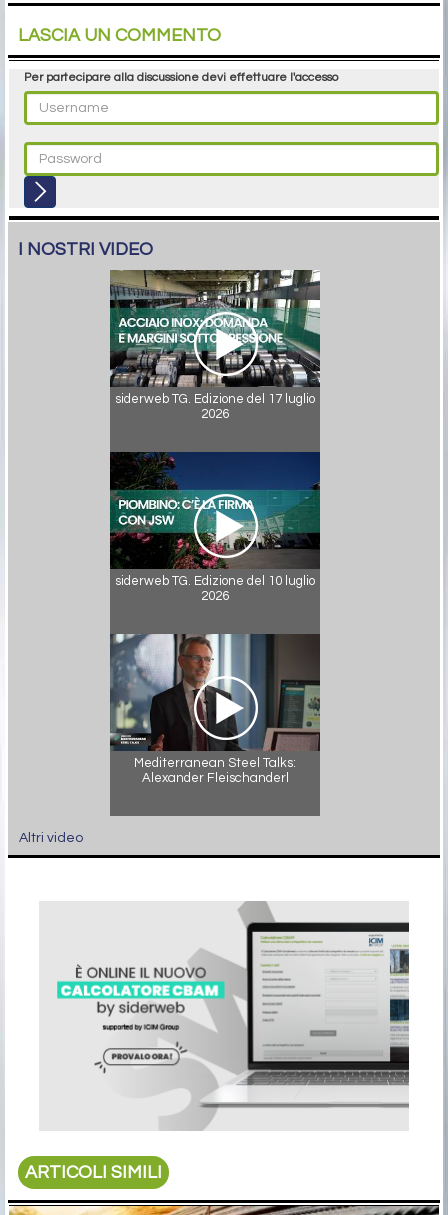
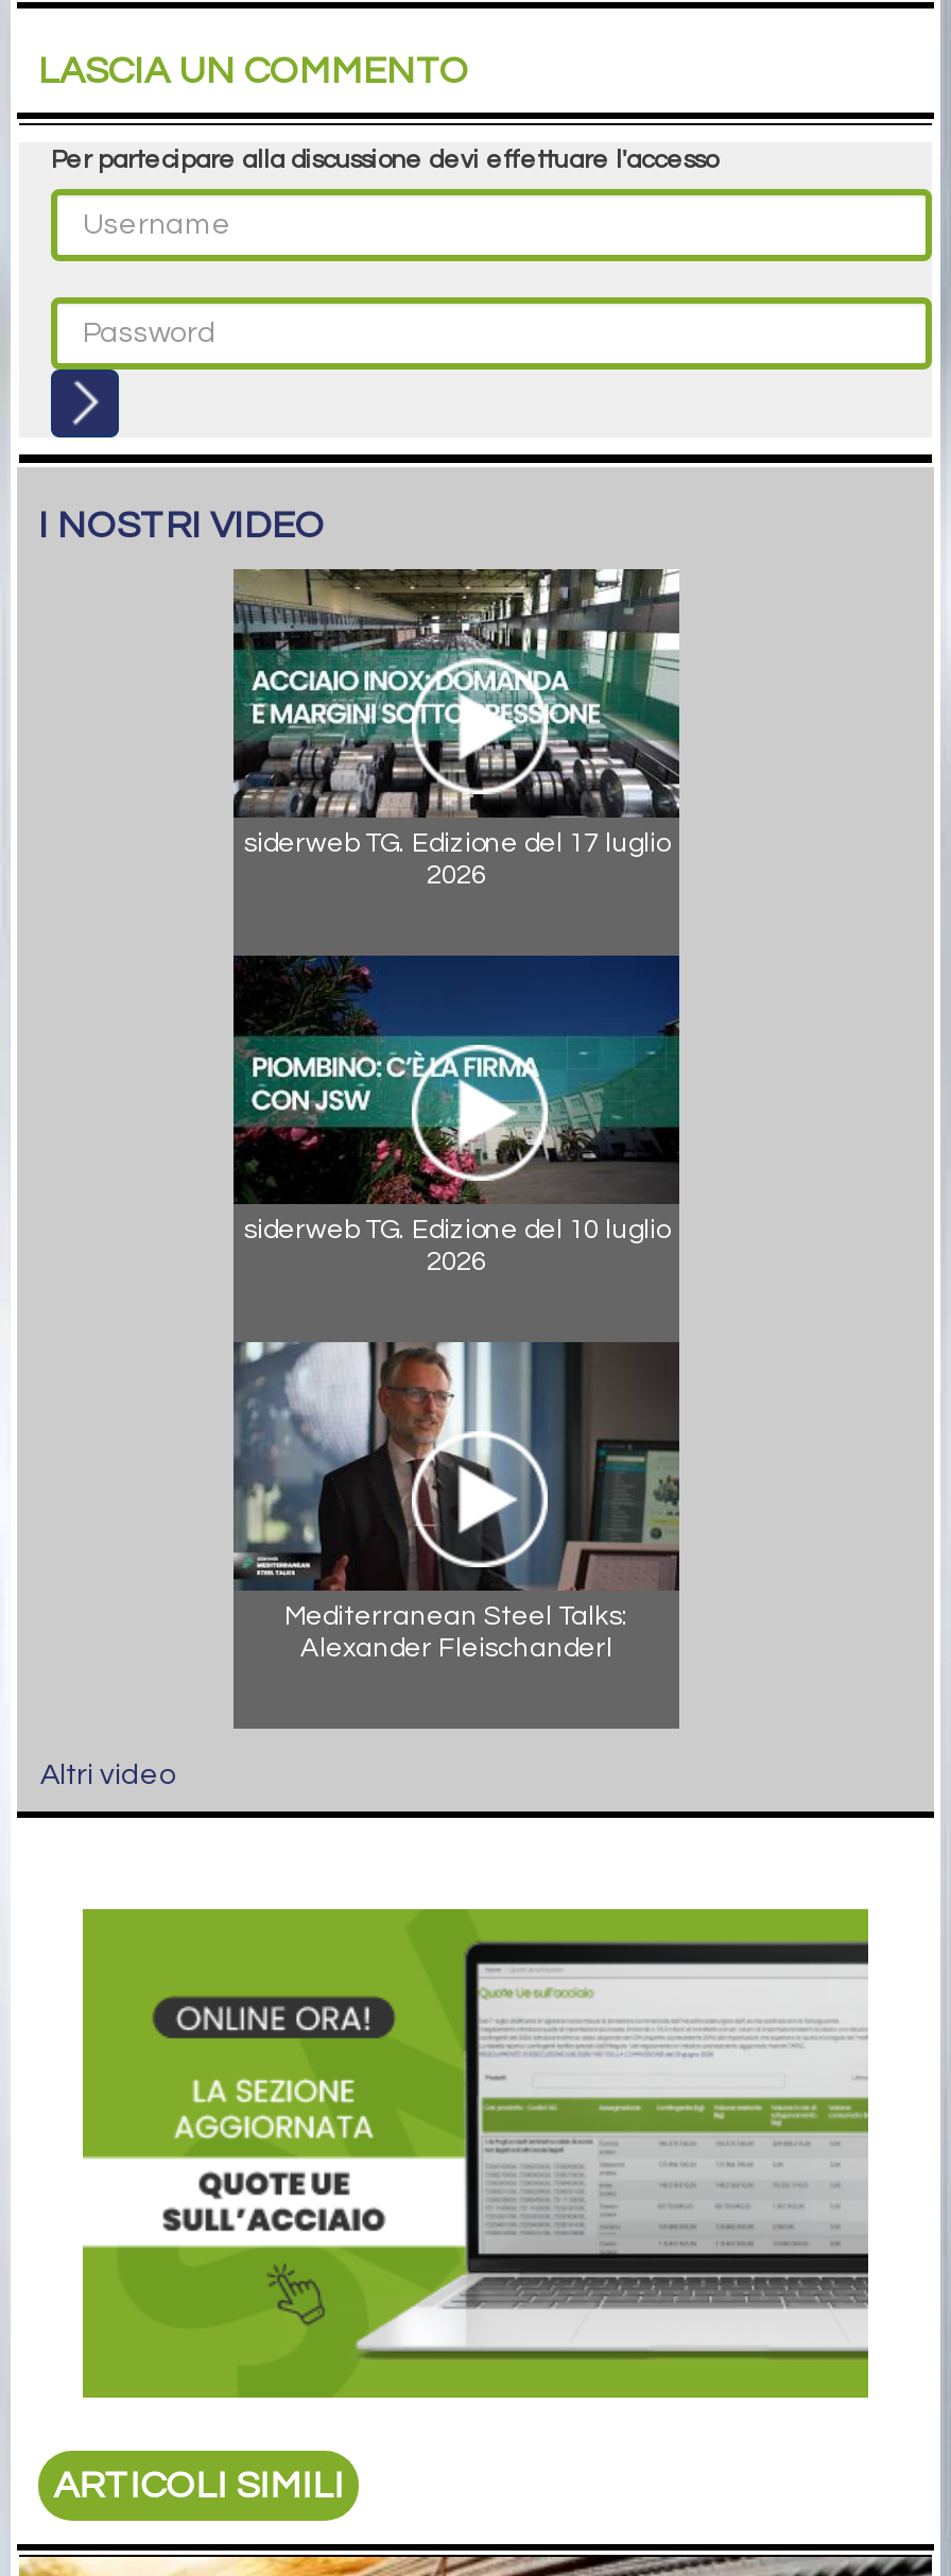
[39,901,410,1131] [image] -> [81,1907,870,2400] [image]

